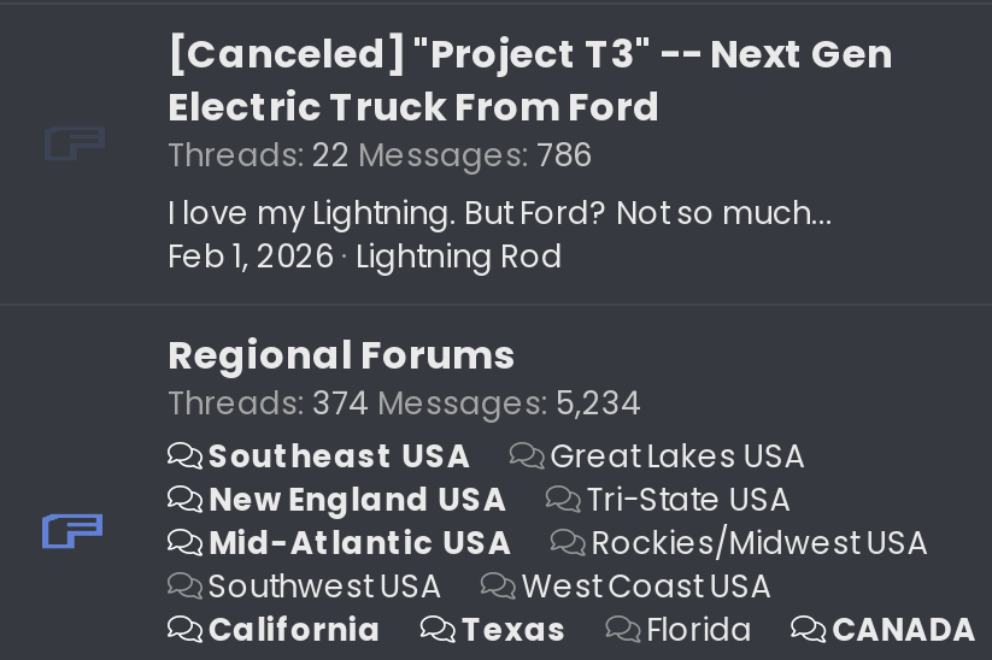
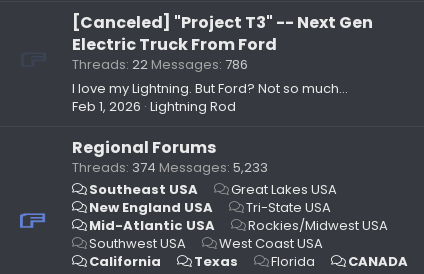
[168,381,642,426] Threads 374 Messages 5,234 -> [72,158,268,177] Threads 374 Messages 5,233

